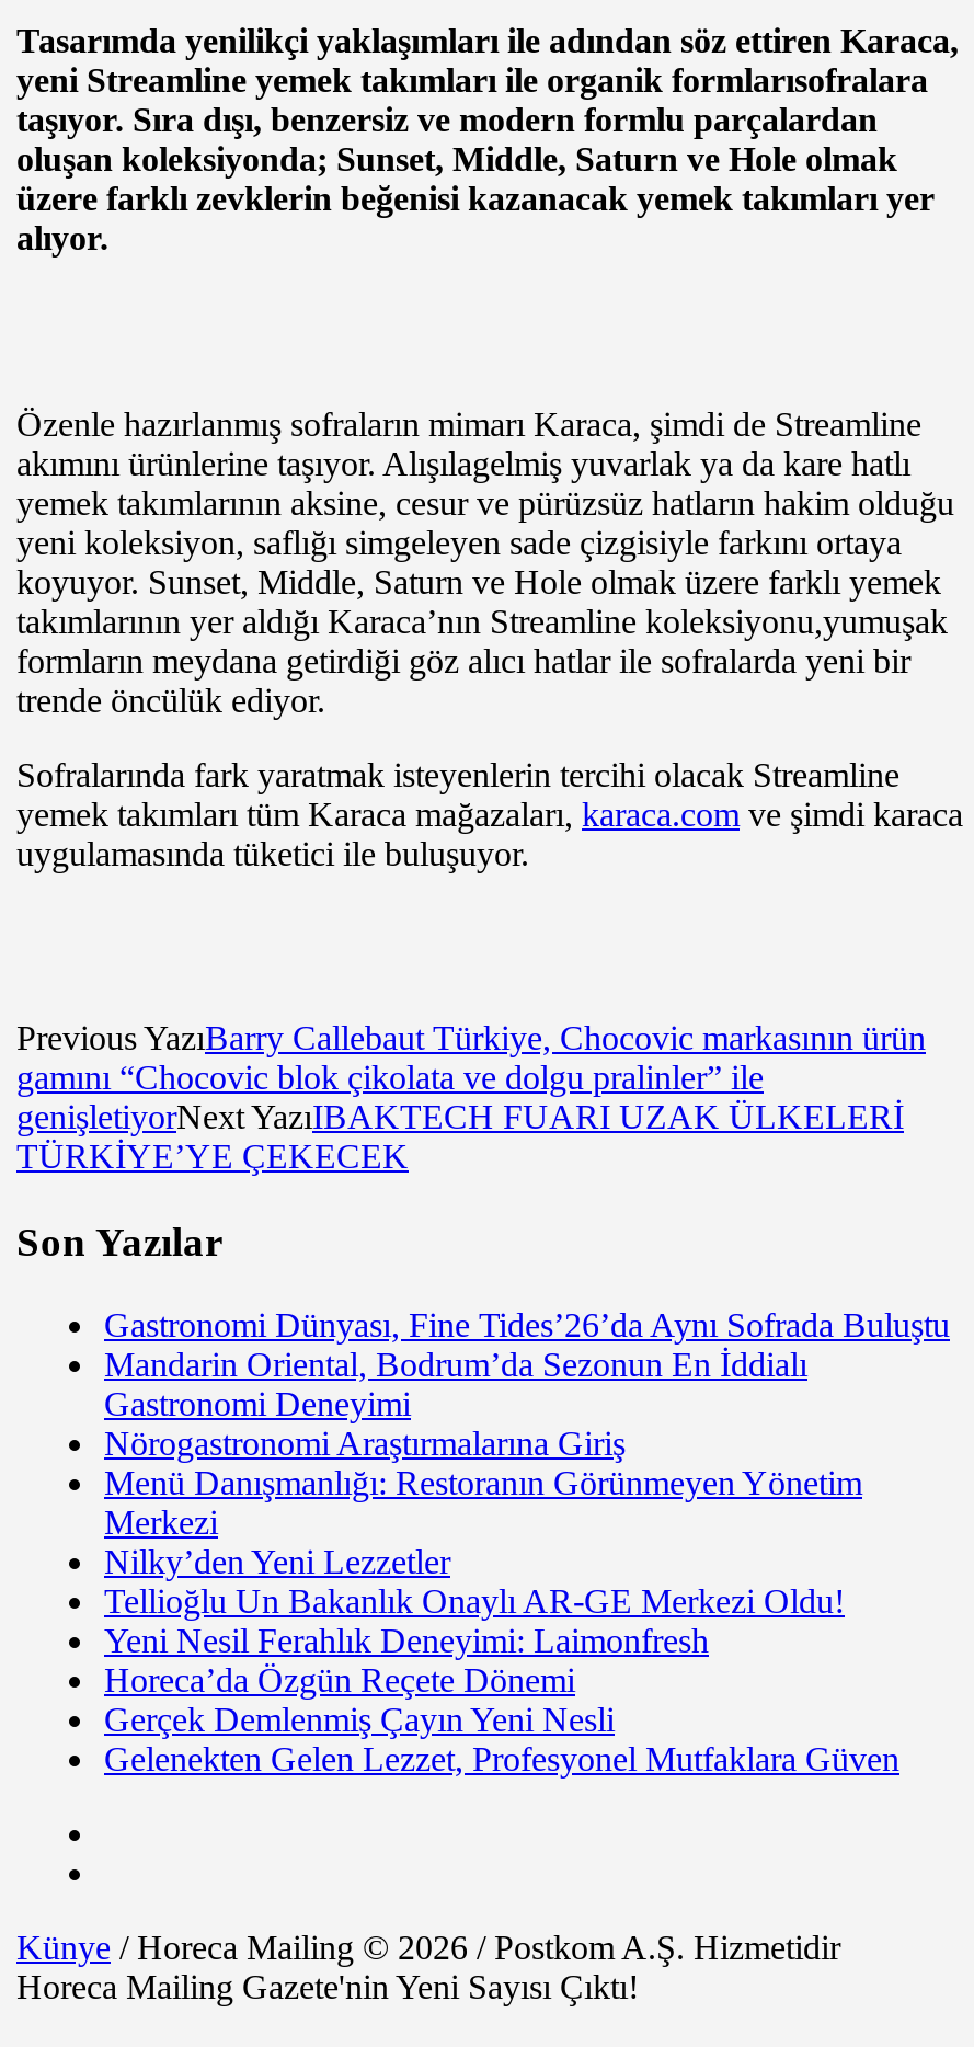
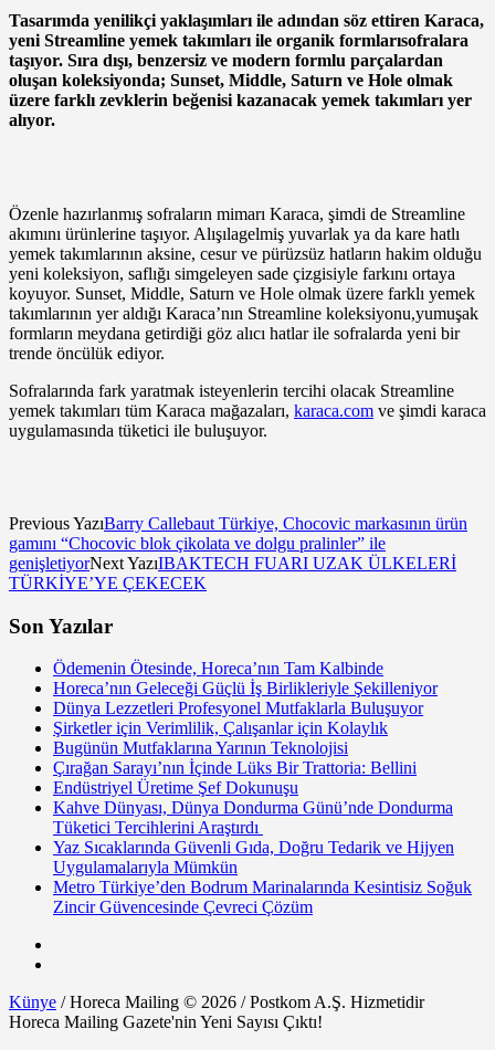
[104,1307,950,1778] Gastronomi Dünyası, Fine Tides’26’da Aynı Sofrada Buluştu | Mandarin Oriental, Bodrum’da Sezonun En İddialı | Gastronomi Deneyimi | Nörogastronomi Araştırmalarına Giriş | Menü Danışmanlığı: Restoranın Görünmeyen Yönetim | Merkezi | Nilky’den Yeni Lezzetler | Tellioğlu Un Bakanlık Onaylı AR-GE Merkezi Oldu! | Yeni Nesil Ferahlık Deneyimi: Laimonfresh | Horeca’da Özgün Reçete Dönemi | Gerçek Demlenmiş Çayın Yeni Nesli | Gelenekten Gelen Lezzet, Profesyonel Mutfaklara Güven -> [53,659,472,916] Ödemenin Ötesinde, Horeca’nın Tam Kalbinde | Horeca’nın Geleceği Güçlü İş Birlikleriyle Şekilleniyor | Dünya Lezzetleri Profesyonel Mutfaklarla Buluşuyor | Şirketler için Verimlilik, Çalışanlar için Kolaylık | Bugünün Mutfaklarına Yarının Teknolojisi | Çırağan Sarayı’nın İçinde Lüks Bir Trattoria: Bellini | Endüstriyel Üretime Şef Dokunuşu | Kahve Dünyası, Dünya Dondurma Günü’nde Dondurma | Tüketici Tercihlerini Araştırdı | Yaz Sıcaklarında Güvenli Gıda, Doğru Tedarik ve Hijyen | Uygulamalarıyla Mümkün | Metro Türkiye’den Bodrum Marinalarında Kesintisiz Soğuk | Zincir Güvencesinde Çevreci Çözüm

